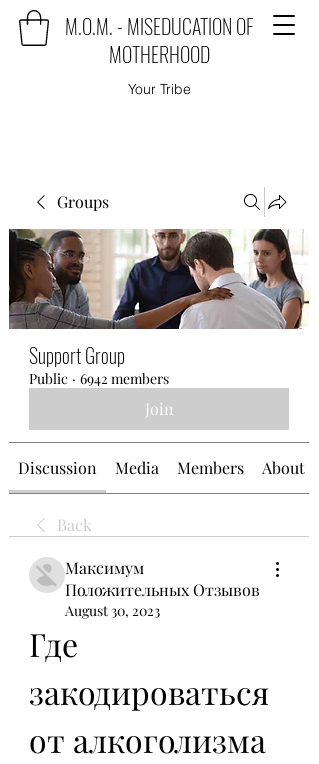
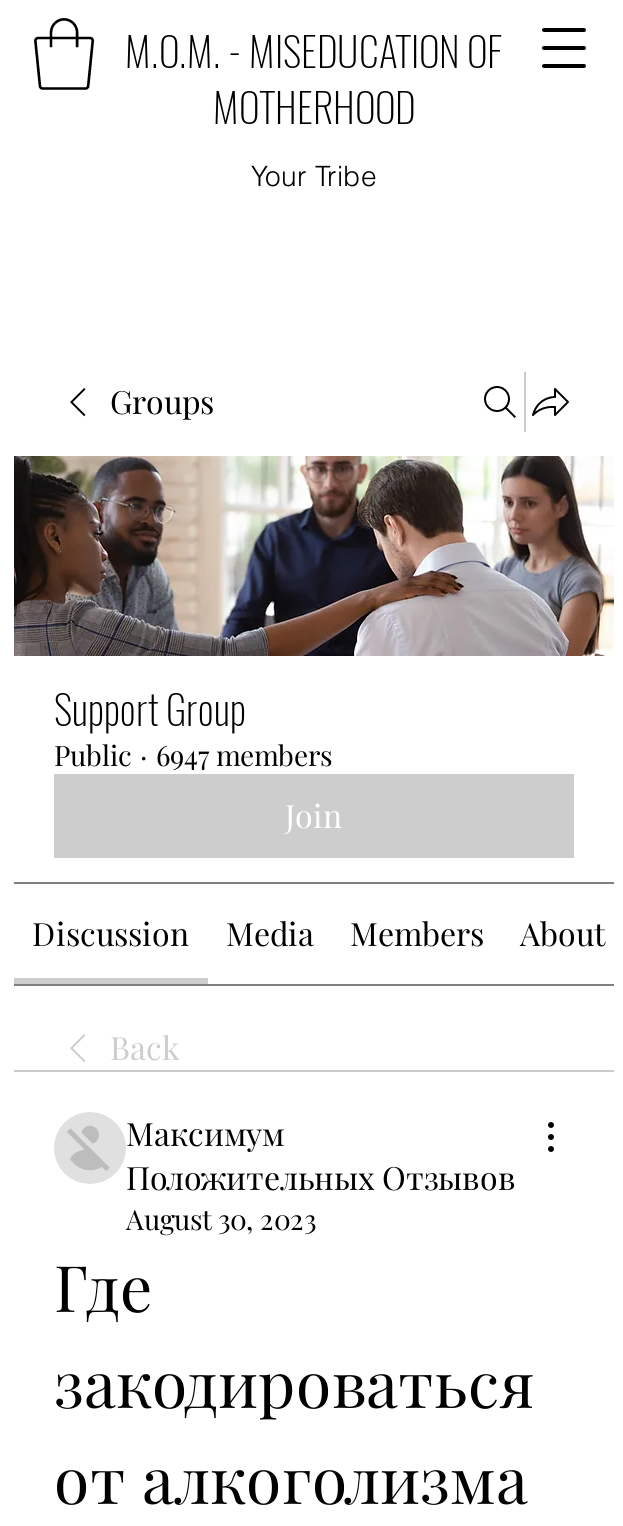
[29,369,169,388] Public · 6942 members -> [54,735,332,773] Public · 6947 members

